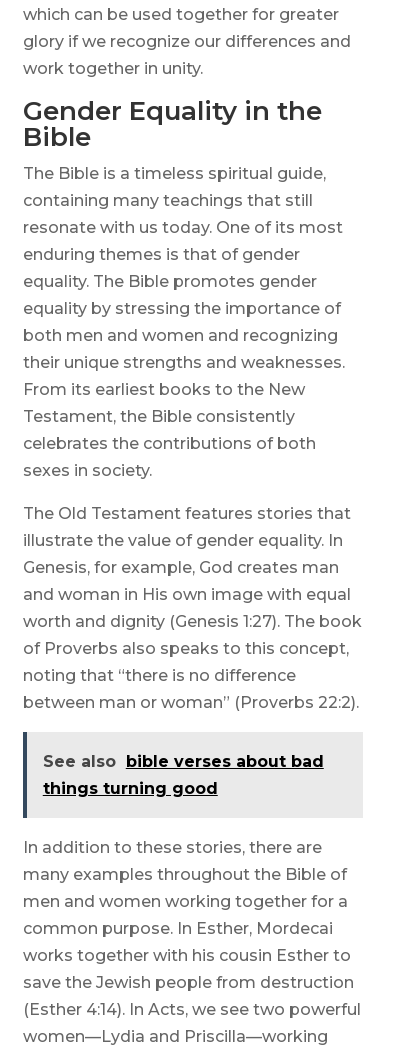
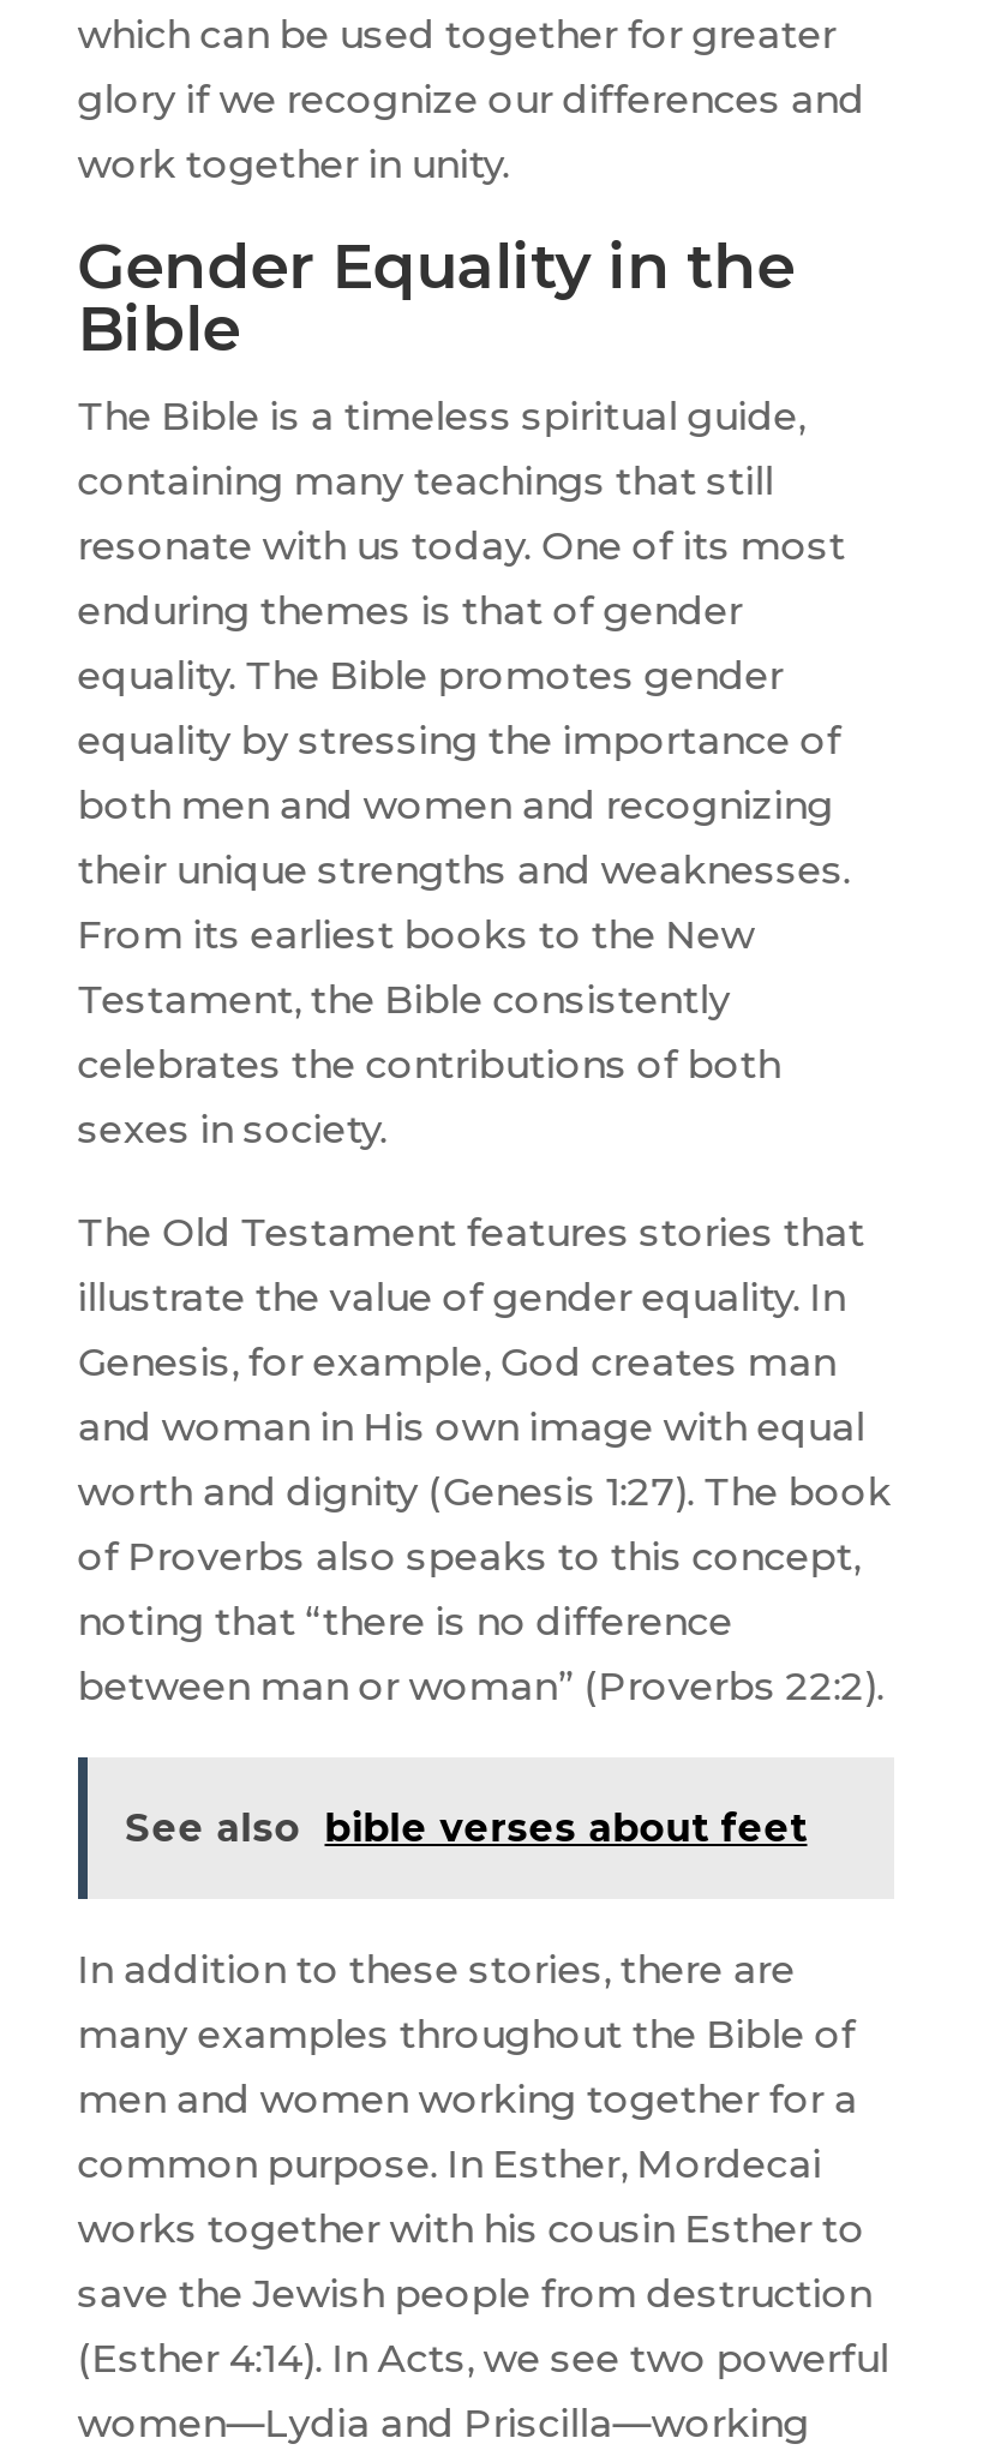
[43,752,324,798] See also bible verses about bad | things turning good -> [126,1806,807,1851] See also bible verses about feet

